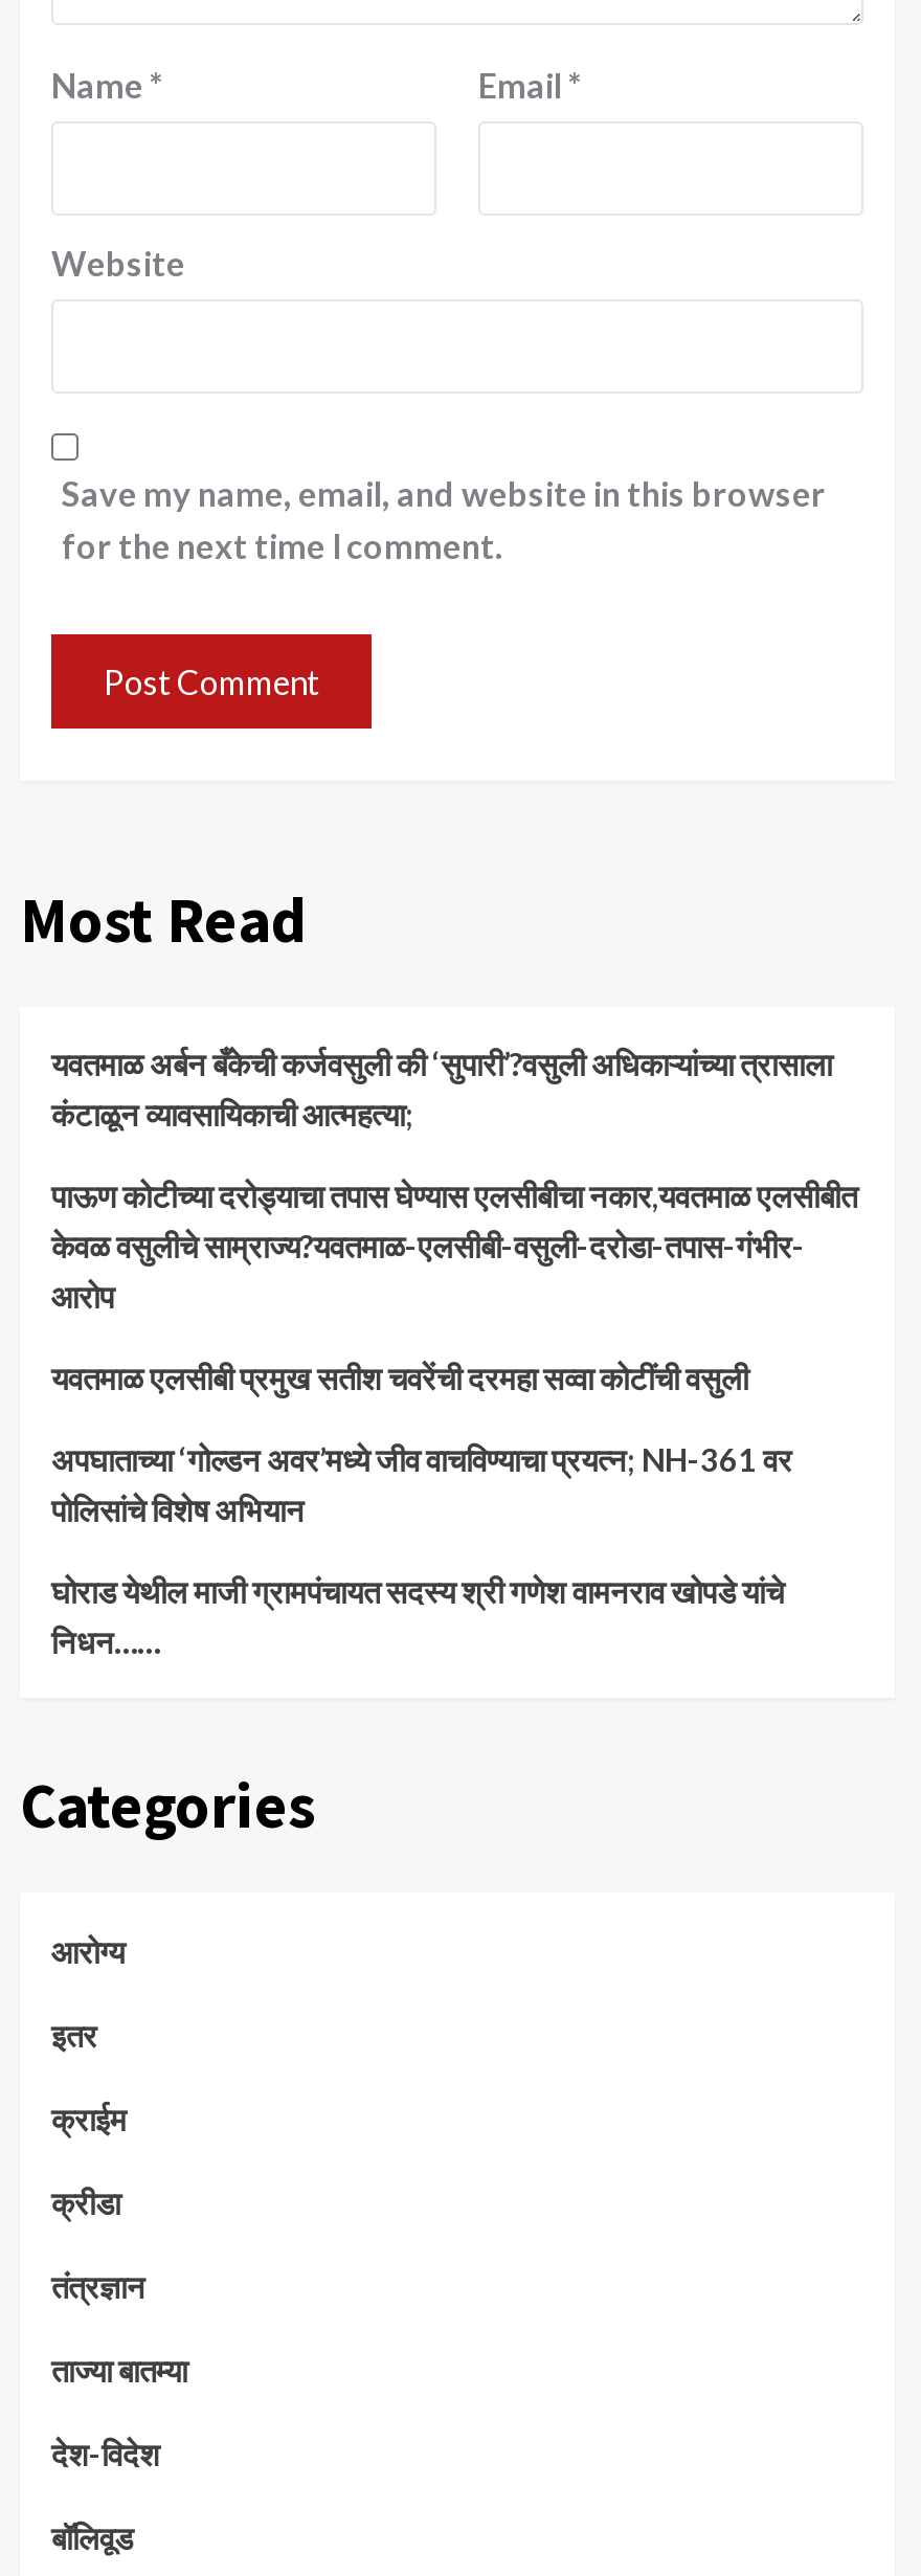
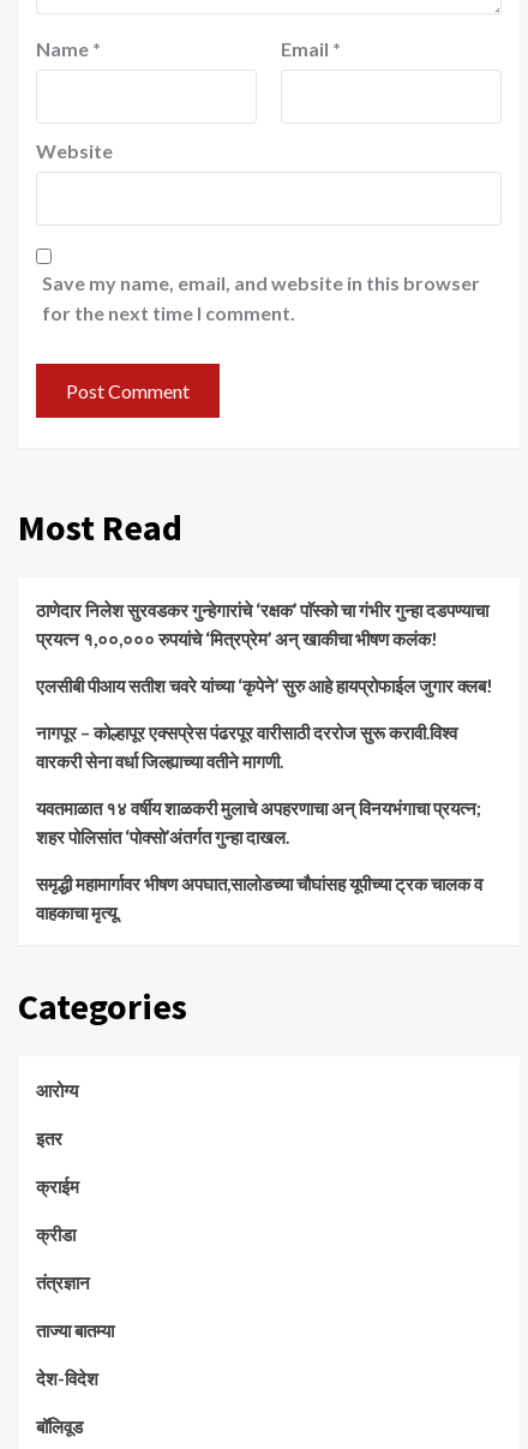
[51,1045,832,1133] यवतमाळ अर्बन बँकेची कर्जवसुली की ‘सुपारी’?वसुली अधिकाऱ्यांच्या त्रासाला | कंटाळून व्यावसायिकाची आत्महत्या; -> [36,599,488,650] ठाणेदार निलेश सुरवडकर गुन्हेगारांचे ‘रक्षक’ पाॅस्को चा गंभीर गुन्हा दडपण्याचा | प्रयत्न १,००,००० रुपयांचे ‘मित्रप्रेम’ अन् खाकीचा भीषण कलंक!
[51,1177,857,1315] पाऊण कोटीच्या दरोड्याचा तपास घेण्यास एलसीबीचा नकार,यवतमाळ एलसीबीत | केवळ वसुलीचे साम्राज्य?यवतमाळ-एलसीबी-वसुली-दरोडा-तपास-गंभीर- | आरोप -> [36,675,493,697] एलसीबी पीआय सतीश चवरे यांच्या ‘कृपेने’ सुरु आहे हायप्रोफाईल जुगार क्लब!
[51,1359,748,1397] यवतमाळ एलसीबी प्रमुख सतीश चवरेंची दरमहा सव्वा कोटींची वसुली -> [36,722,457,772] नागपूर – कोल्हापूर एक्सप्रेस पंढरपूर वारीसाठी दररोज सुरू करावी.विश्व | वारकरी सेना वर्धा जिल्ह्याच्या वतीने मागणी.
[51,1441,792,1529] अपघाताच्या ‘गोल्डन अवर’मध्ये जीव वाचविण्याचा प्रयत्न; NH-361 वर | पोलिसांचे विशेष अभियान -> [36,797,481,848] यवतमाळात १४ वर्षीय शाळकरी मुलाचे अपहरणाचा अन् विनयभंगाचा प्रयत्न; | शहर पोलिसांत ‘पोक्सो’अंतर्गत गुन्हा दाखल.
[51,1573,784,1661] घोराड येथील माजी ग्रामपंचायत सदस्य श्री गणेश वामनराव खोपडे यांचे | निधन…… -> [36,873,482,924] समृद्धी महामार्गावर भीषण अपघात,सालोडच्या चौघांसह यूपीच्या ट्रक चालक व | वाहकाचा मृत्यू.

